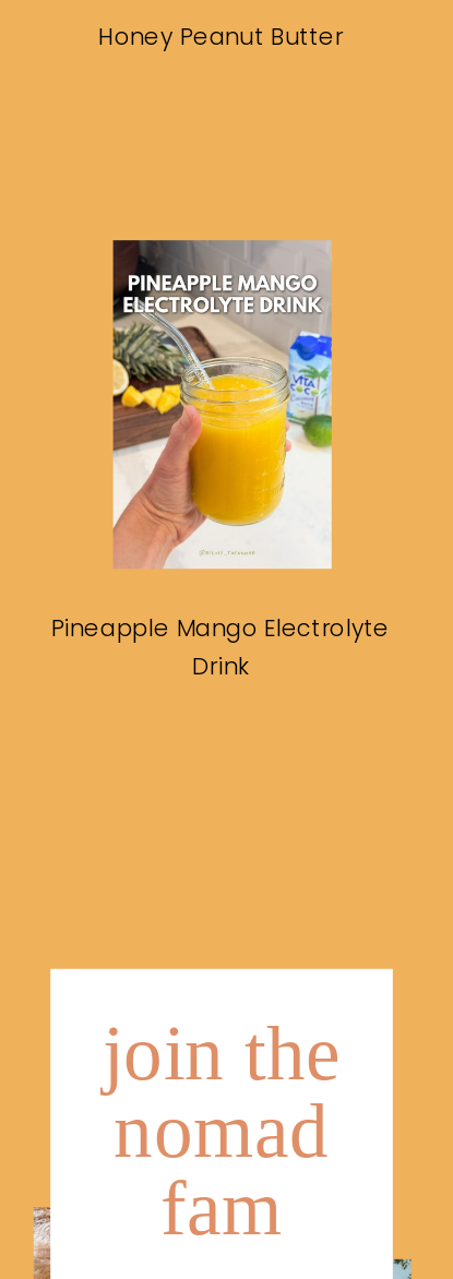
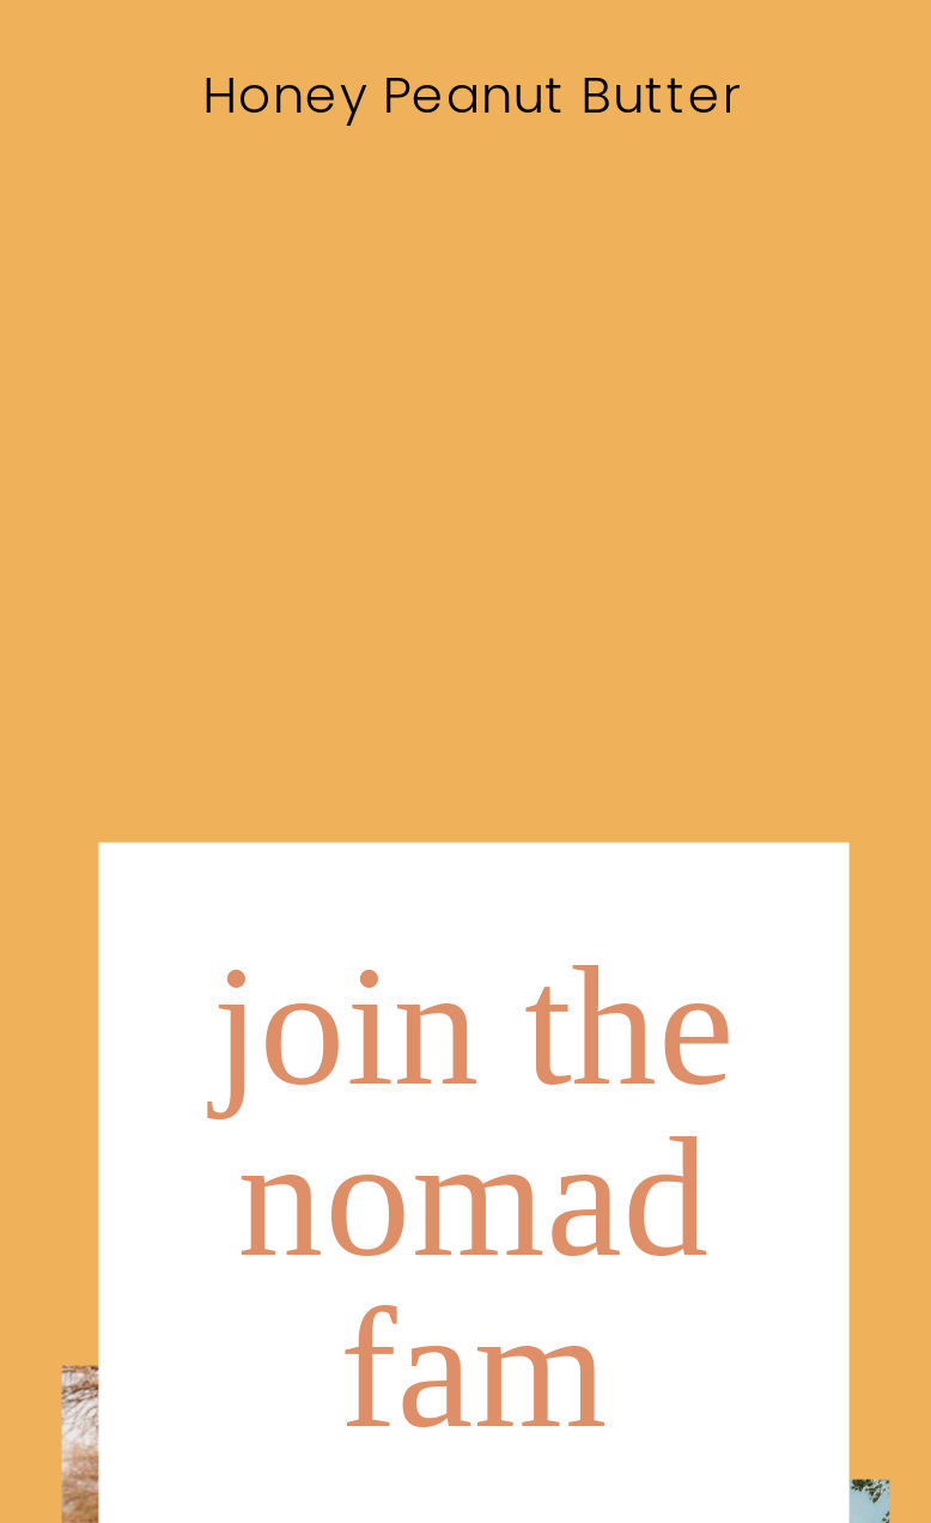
[52,239,390,681] [image] | Pineapple Mango Electrolyte | Drink -> none

